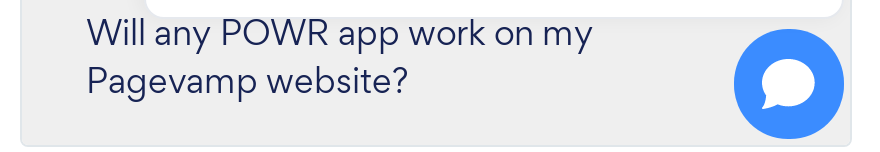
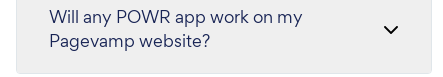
[732,26,846,142] [image] -> none

